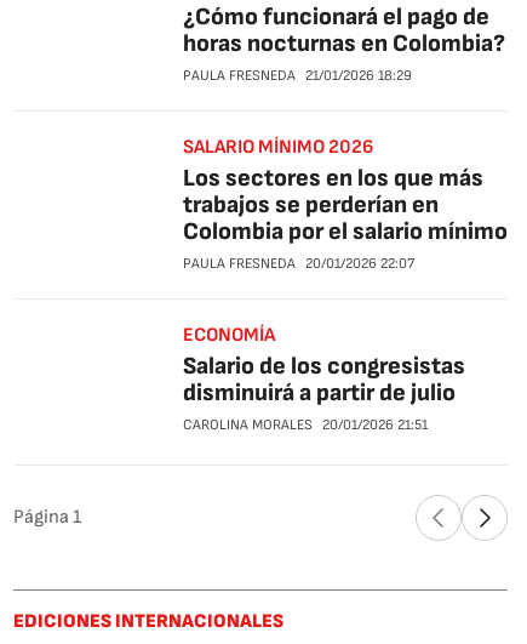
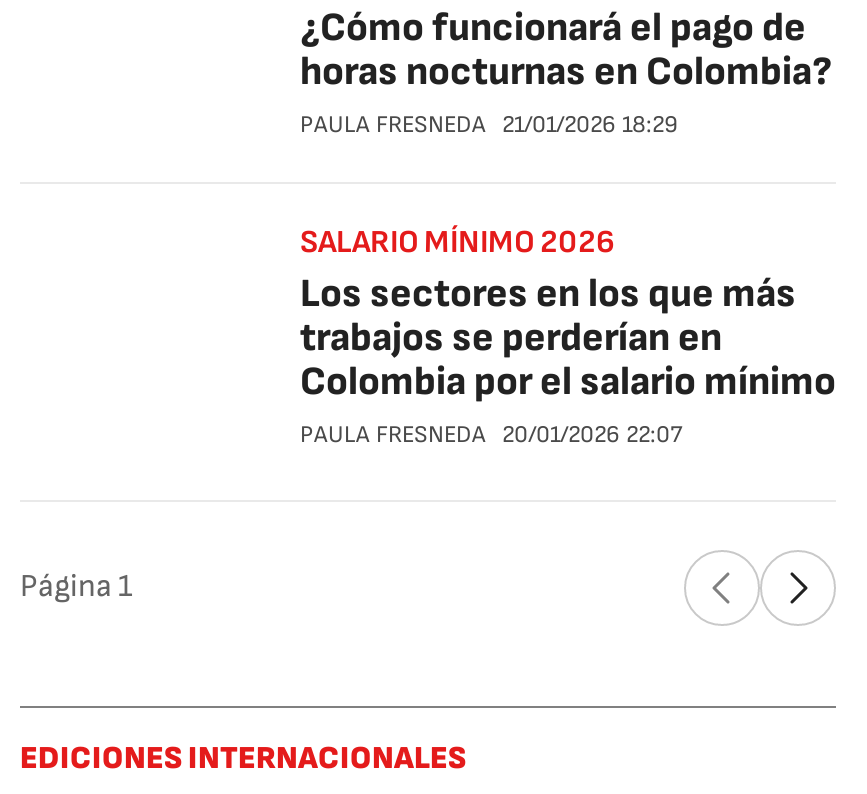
[183,324,465,434] ECONOMÍA | Salario de los congresistas | disminuirá a partir de julio | CAROLINA MORALES 20/01/2026 21:51 -> none

